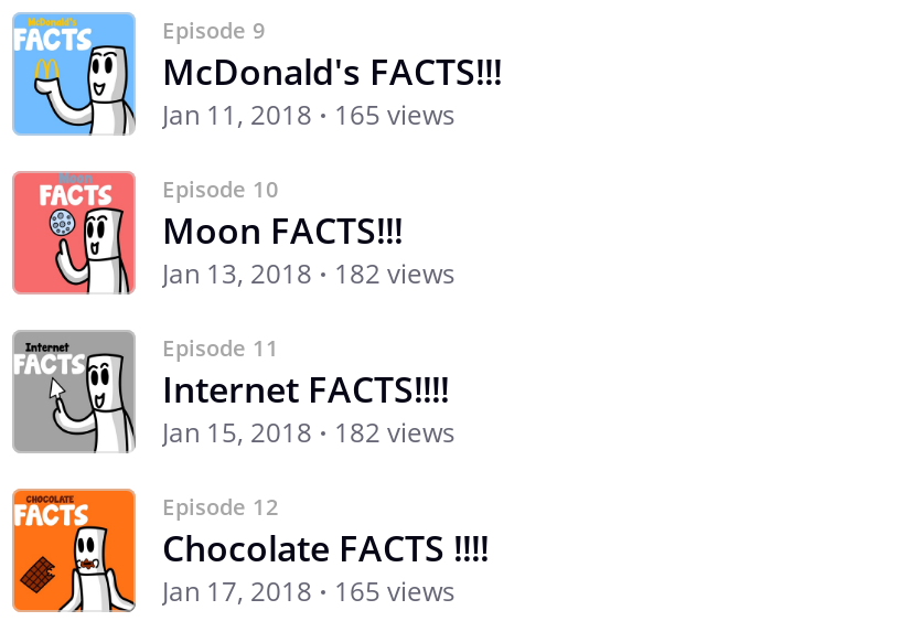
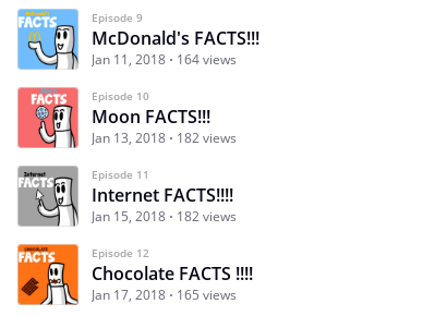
[162,97,456,134] Jan 11, 2018 165 views -> [92,50,237,69] Jan 11, 2018 164 views

